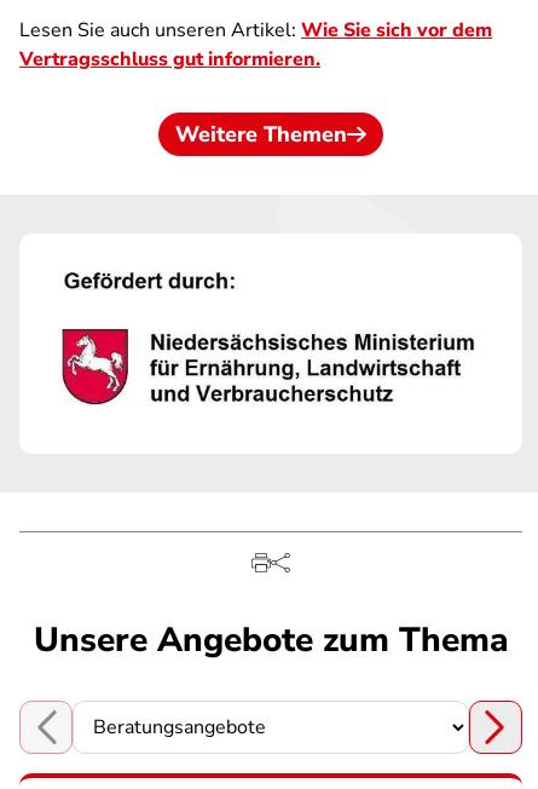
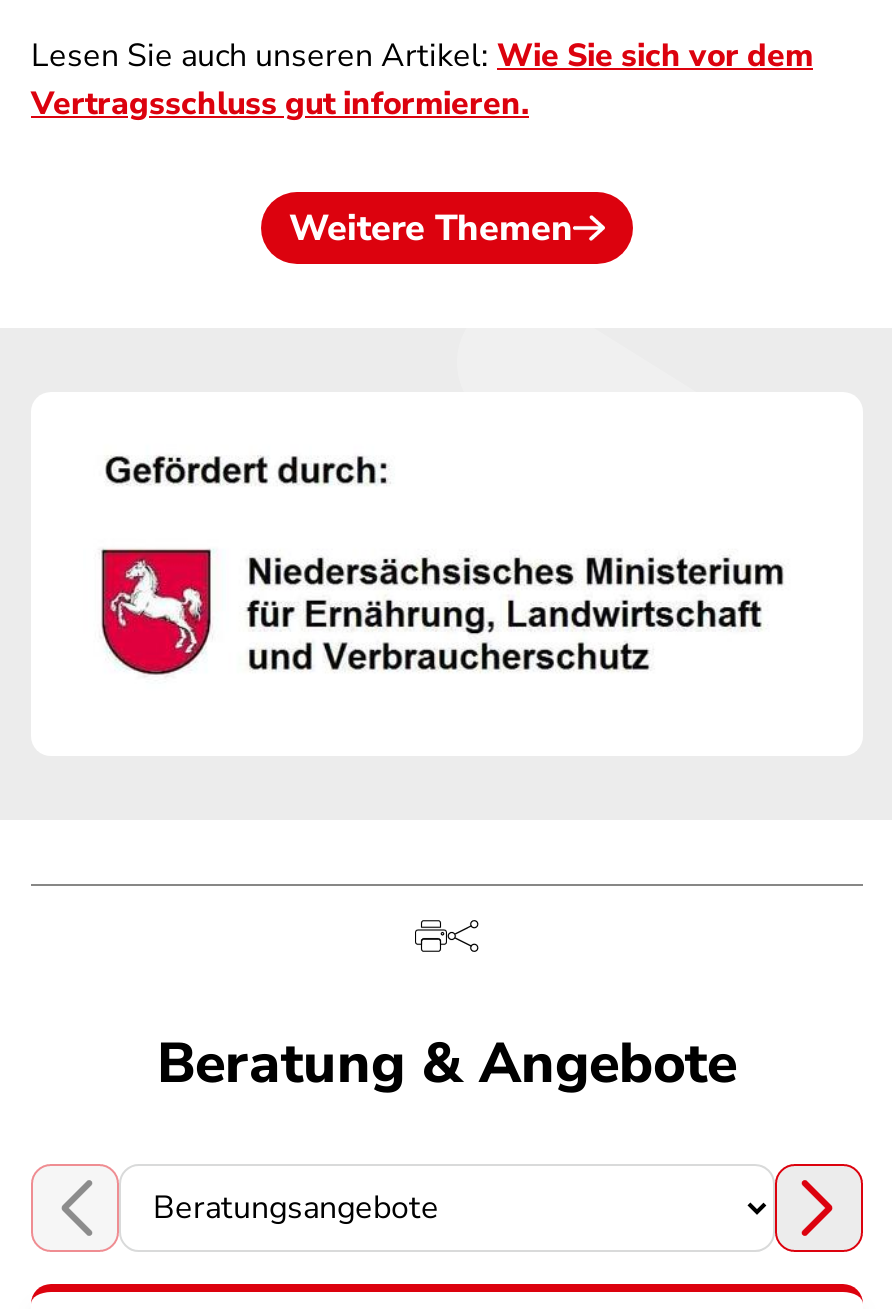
[33,617,508,663] Unsere Angebote zum Thema -> [157,1026,737,1102] Beratung & Angebote

